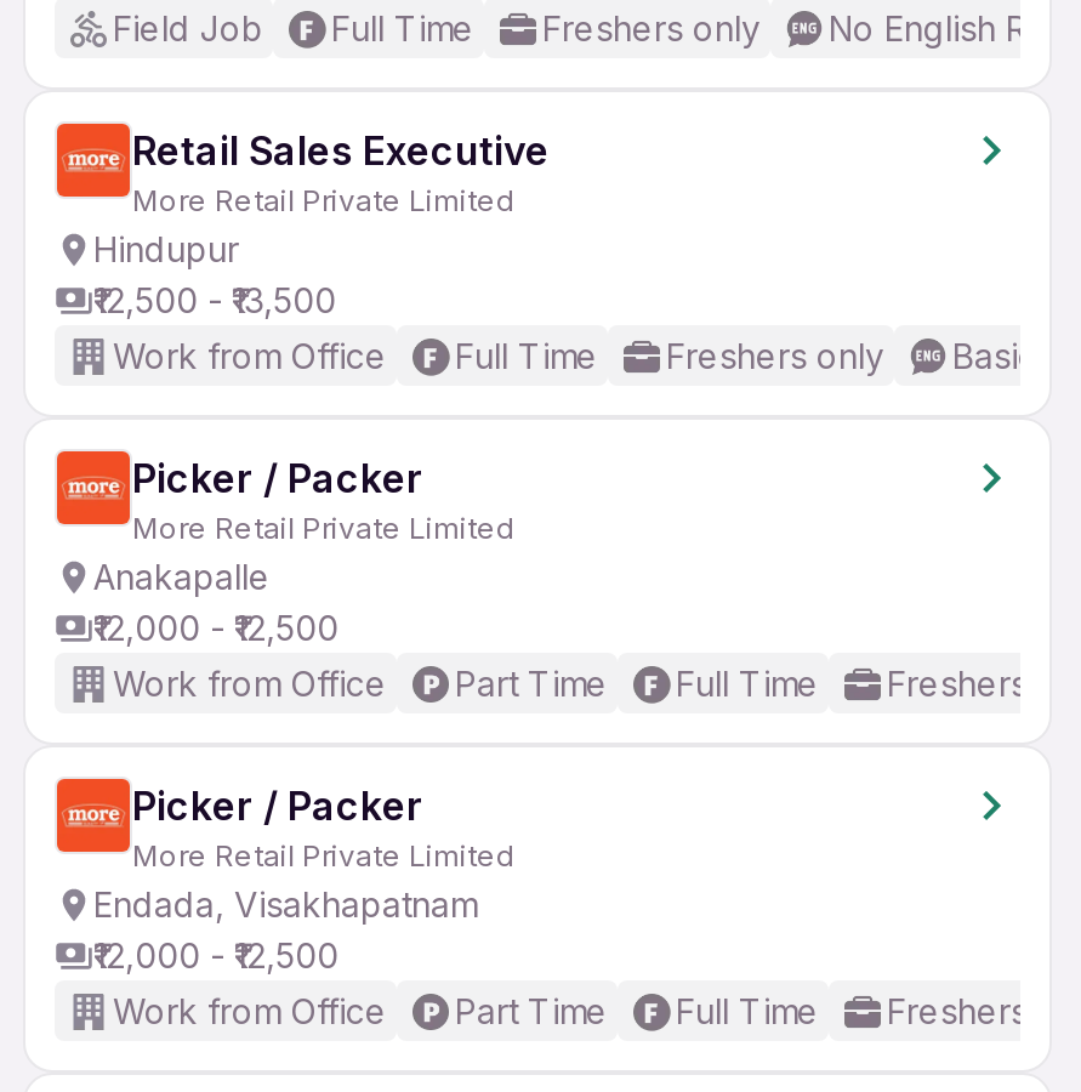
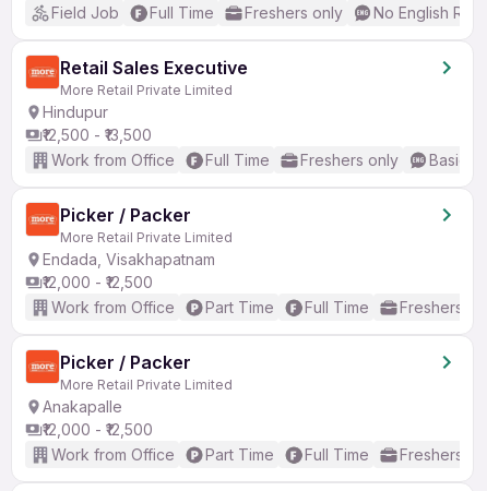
moved [93,556,271,597] -> [43,397,122,416]: Anakapalle
moved [93,883,477,925] -> [43,250,215,268]: Endada, Visakhapatnam

